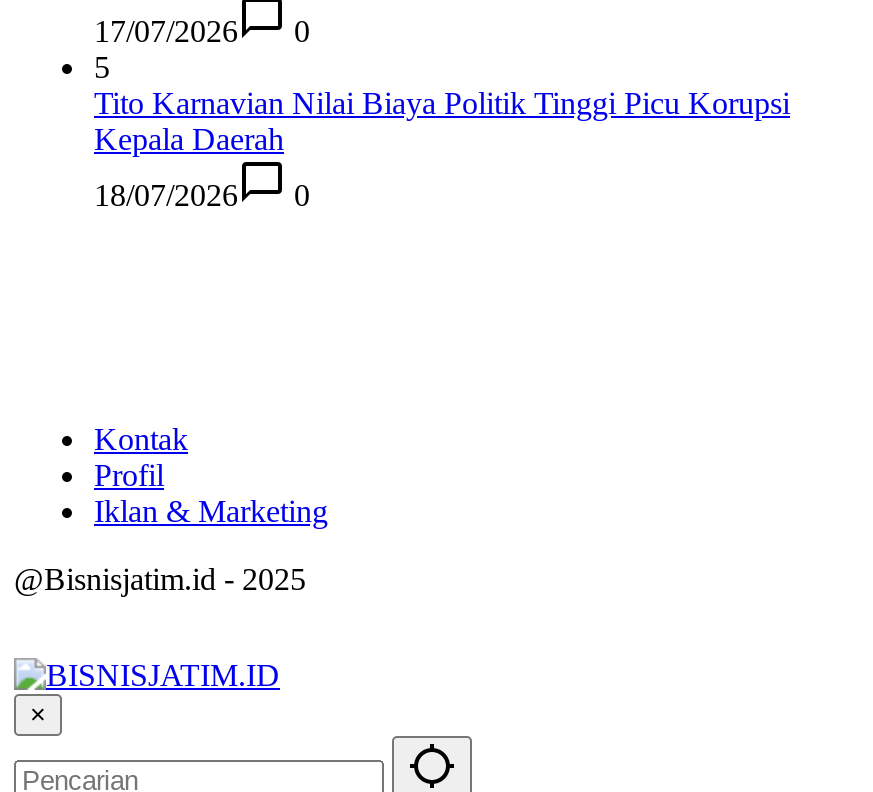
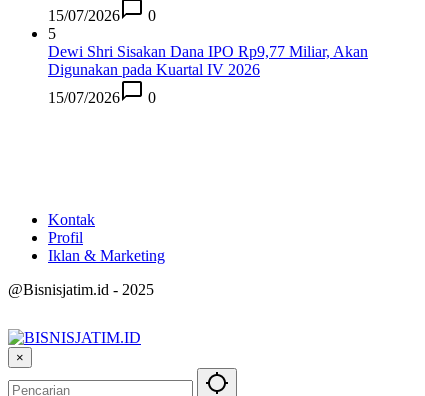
[94,13,310,47] 17/07/2026 0 -> [48,6,156,23] 15/07/2026 0
[94,85,790,155] Tito Karnavian Nilai Biaya Politik Tinggi Picu Korupsi | Kepala Daerah -> [48,42,368,77] Dewi Shri Sisakan Dana IPO Rp9,77 Miliar, Akan | Digunakan pada Kuartal IV 2026
[94,177,310,211] 18/07/2026 0 -> [48,88,156,105] 15/07/2026 0

